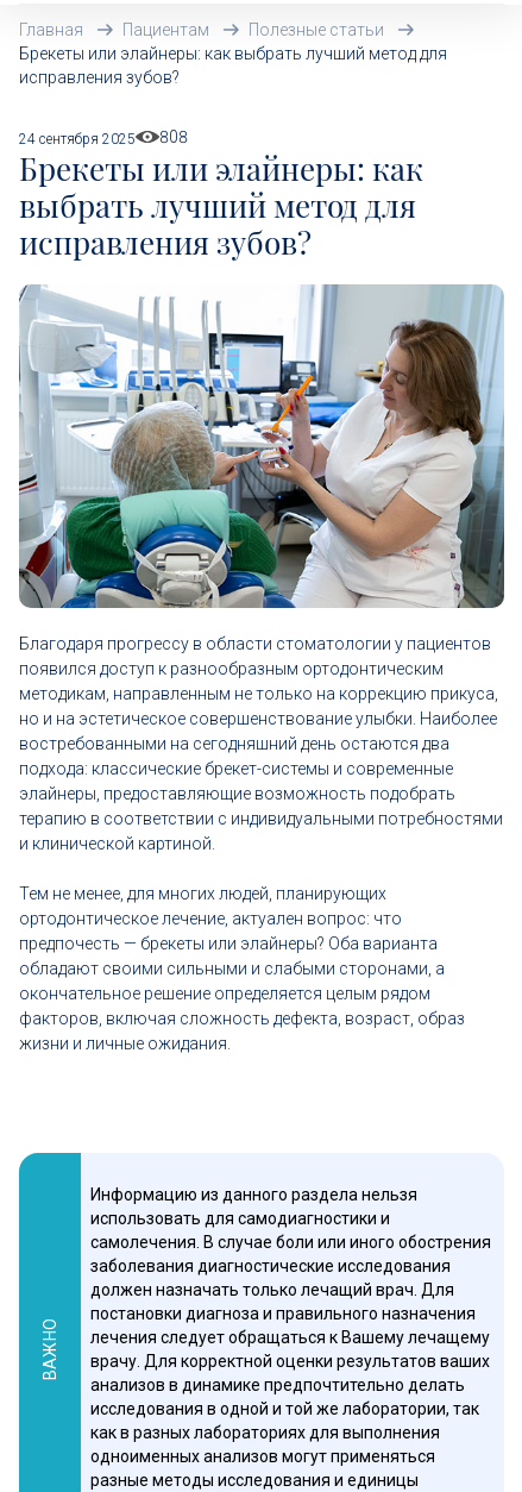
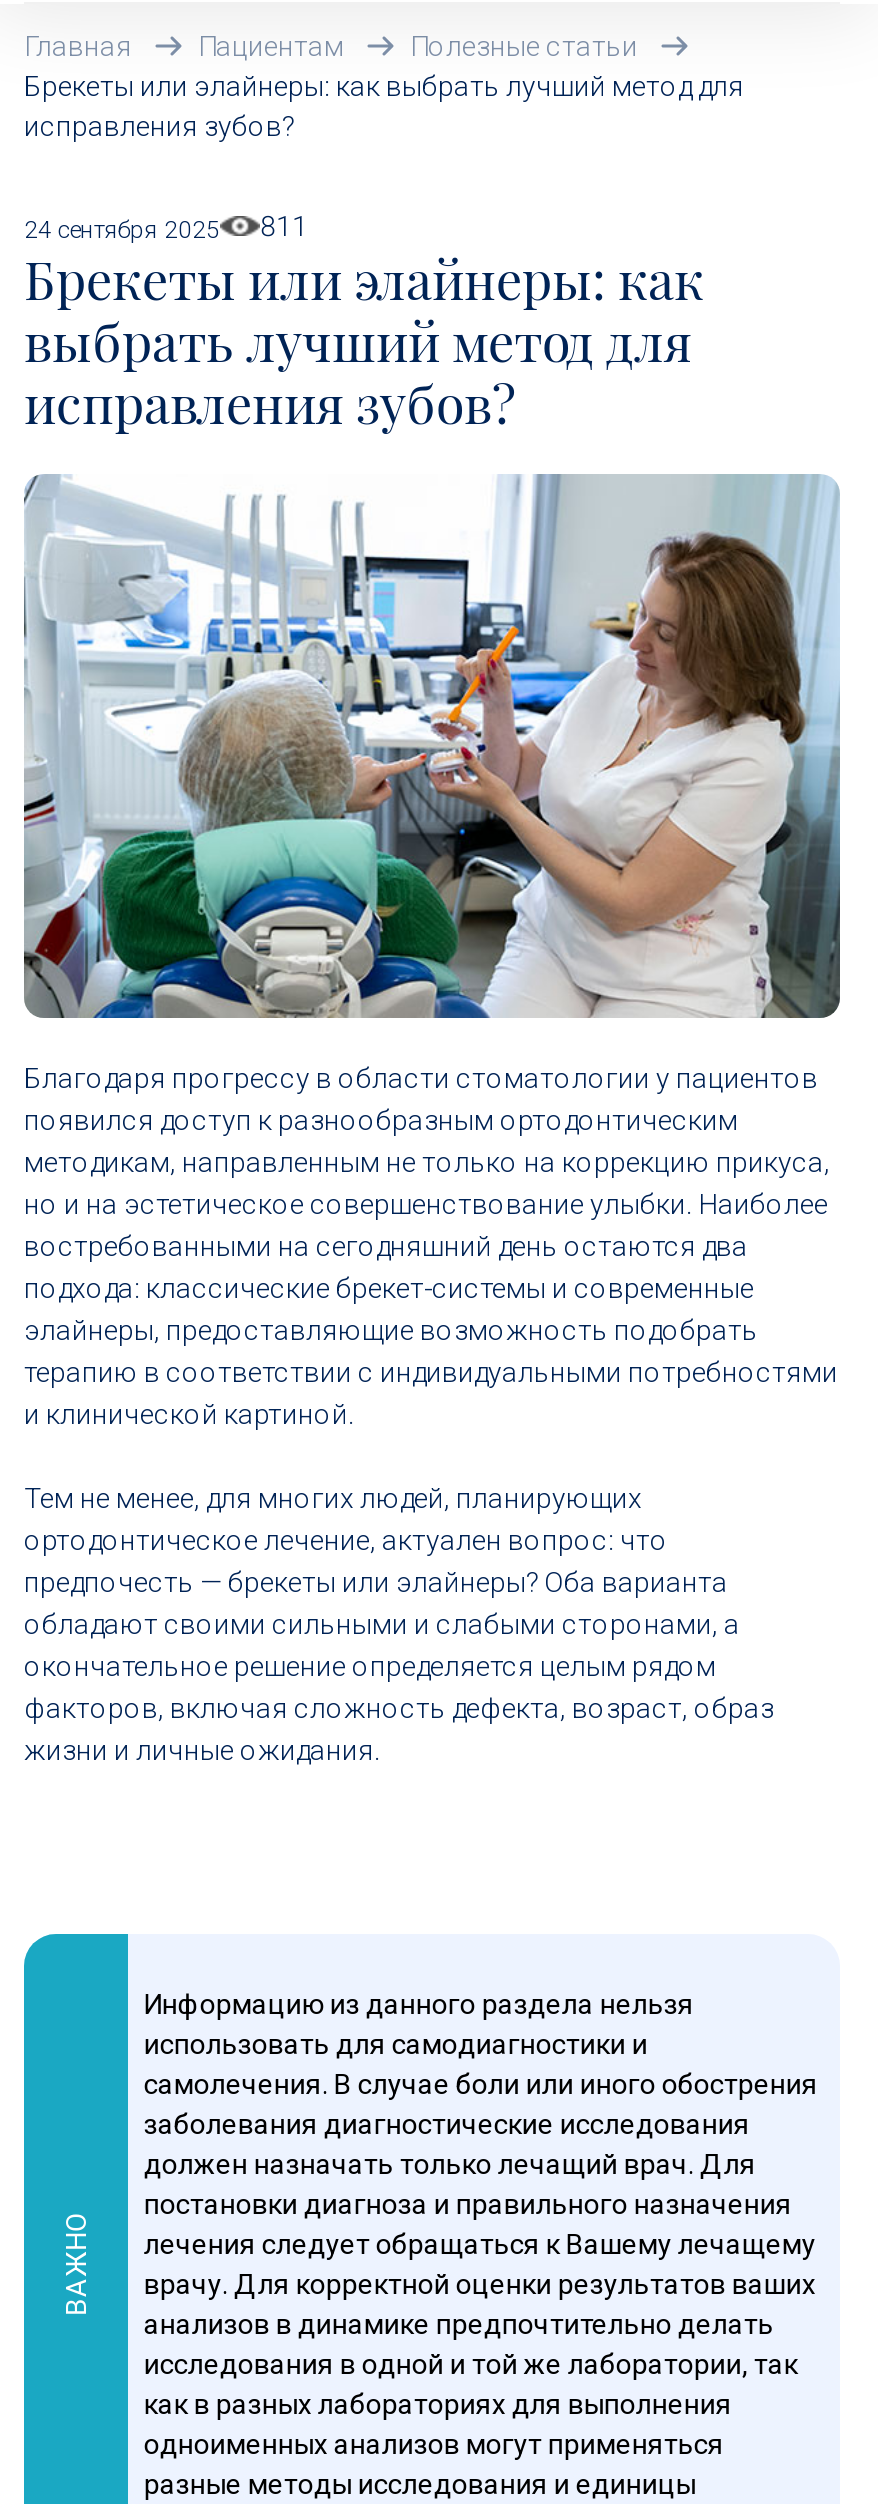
[19,127,188,148] 24 сентября 2025 808 -> [24,210,308,244] 24 сентября 2025 811

